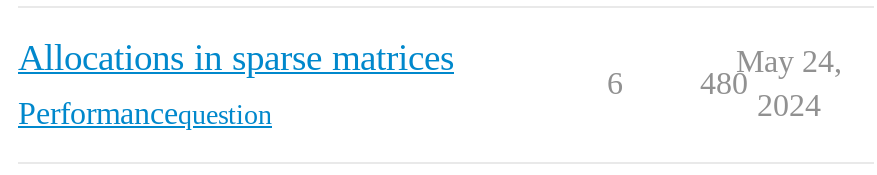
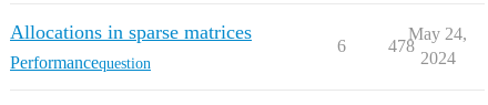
[700,66,748,100] 480 -> [388,36,415,55] 478

